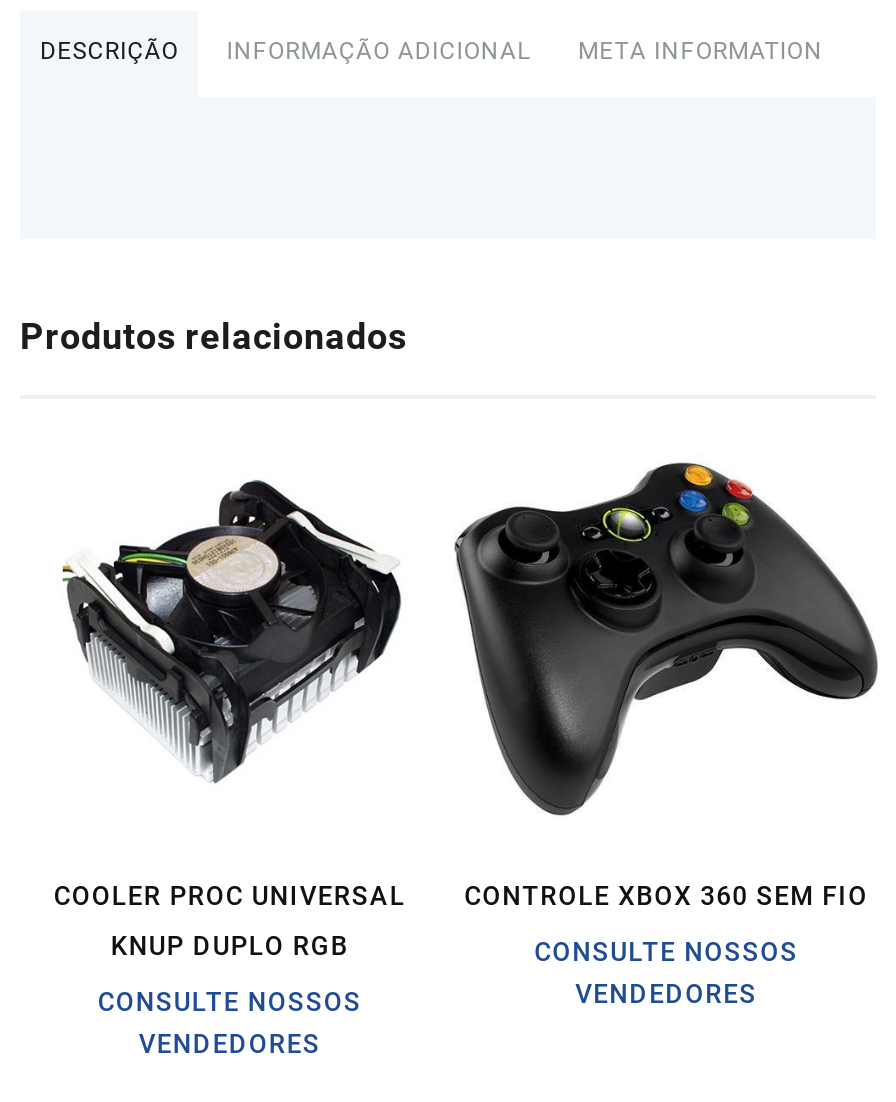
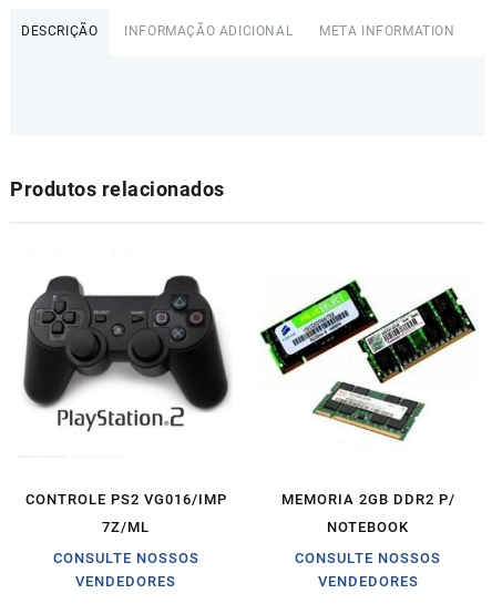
[452,461,880,911] [image] | CONTROLE XBOX 360 SEM FIO -> [255,279,481,535] [image] | MEMORIA 2GB DDR2 P/ | NOTEBOOK
[48,479,412,785] [image] -> [22,274,230,436] [image]
[54,881,406,911] COOLER PROC UNIVERSAL -> [25,491,227,508] CONTROLE PS2 VG016/IMP
[111,931,349,961] KNUP DUPLO RGB -> [102,519,150,535] 7Z/ML
moved [534,937,798,1009] -> [295,550,441,590]: CONSULTE NOSSOS | VENDEDORES

